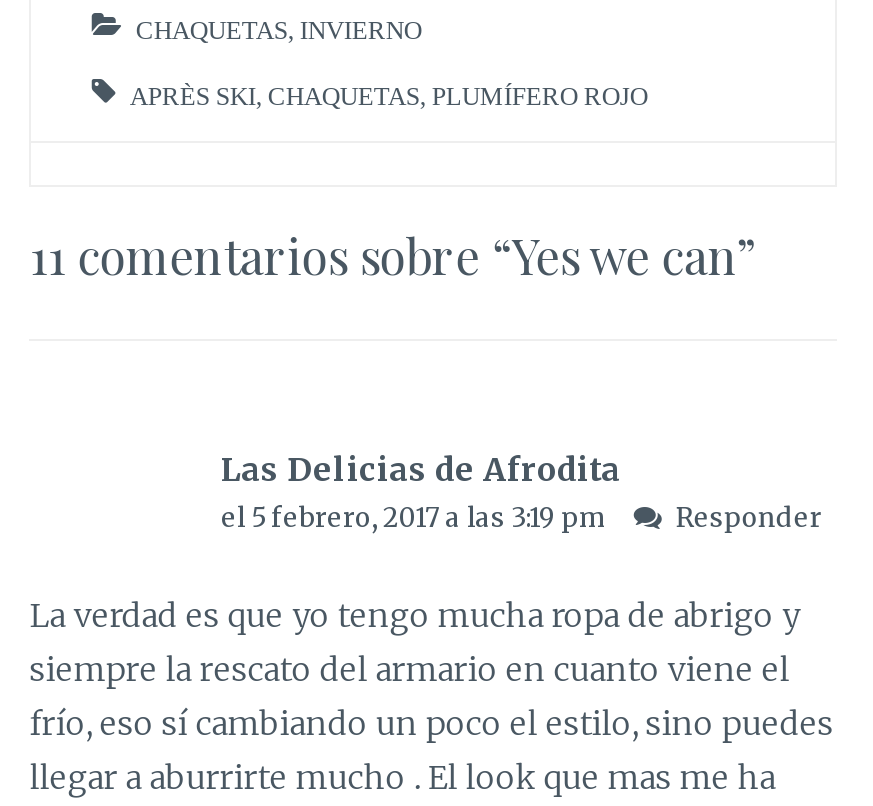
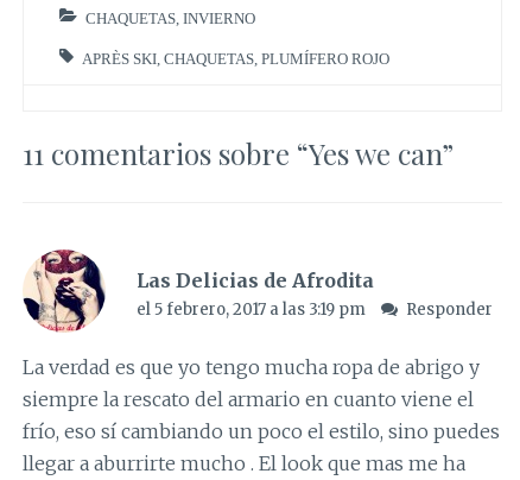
none -> [23,248,107,333] [image]

